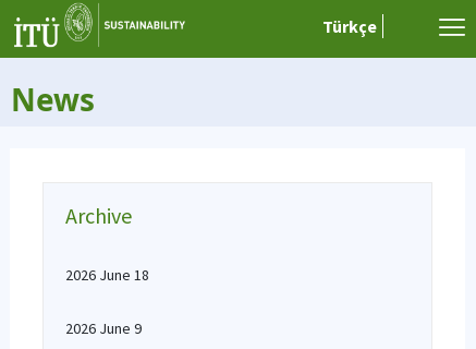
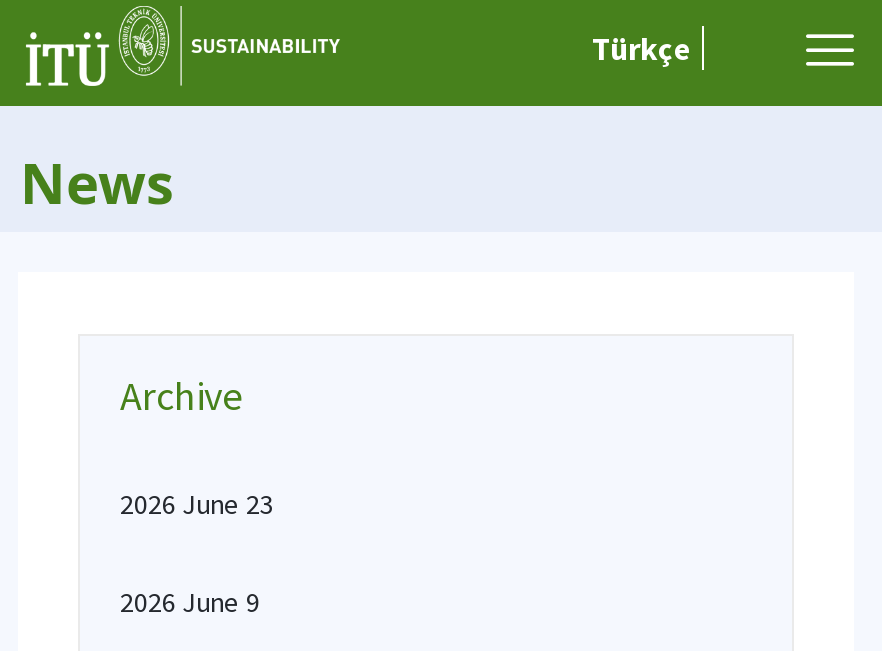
[65,265,149,285] 2026 June 18 -> [120,486,274,522] 2026 June 23

